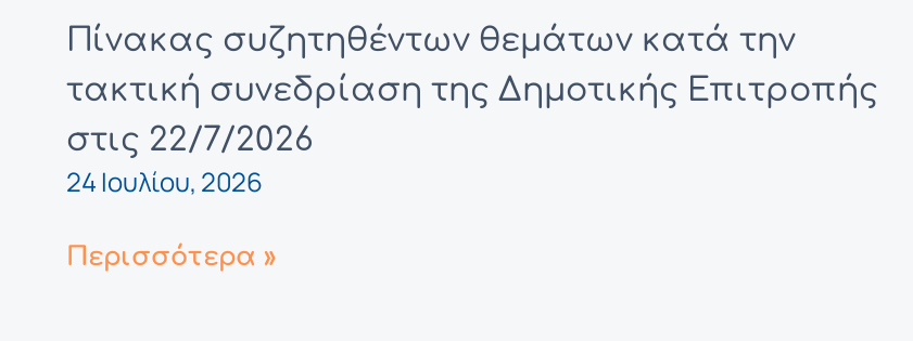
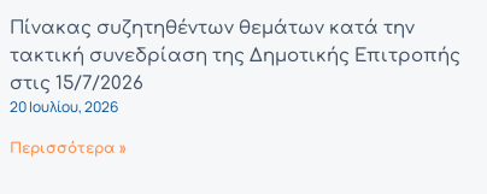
[66,123,314,160] στις 22/7/2026 -> [10,74,143,94] στις 15/7/2026
[66,164,262,201] 24 Ιουλίου, 2026 -> [10,97,118,117] 20 Ιουλίου, 2026

